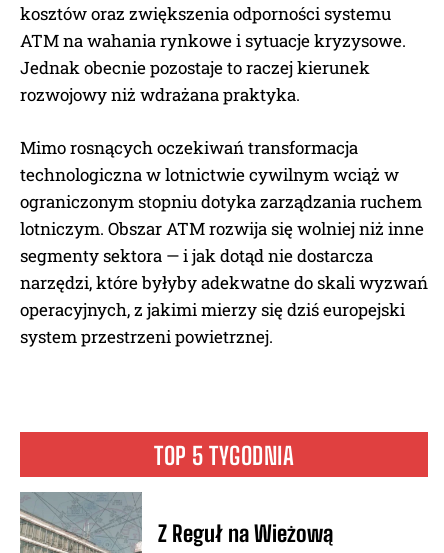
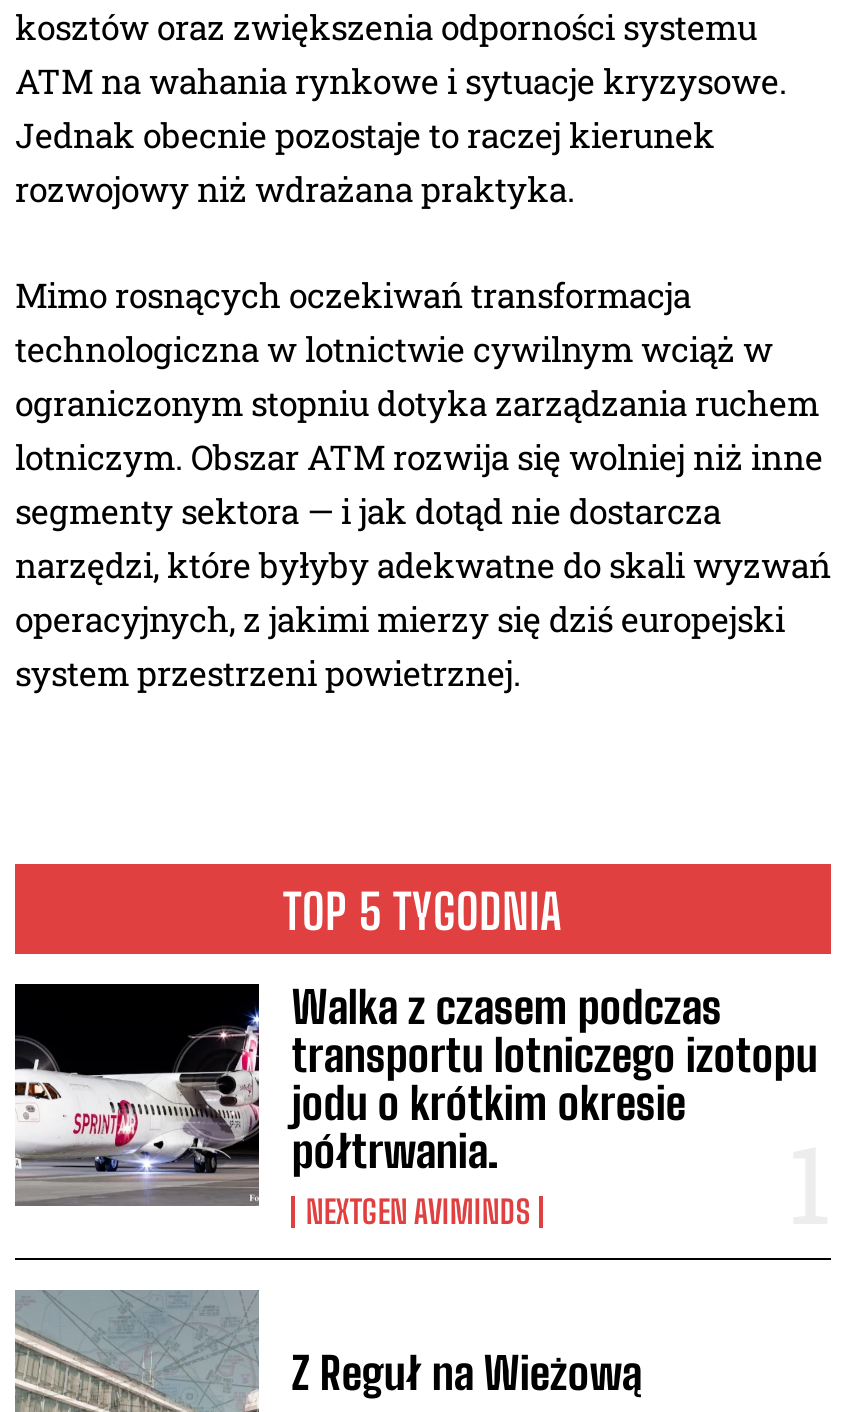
none -> [13,981,831,1262] [image] | Walka z czasem podczas | transportu lotniczego izotopu | jodu o krótkim okresie | półtrwania. | NEXTGEN AVIMINDS

